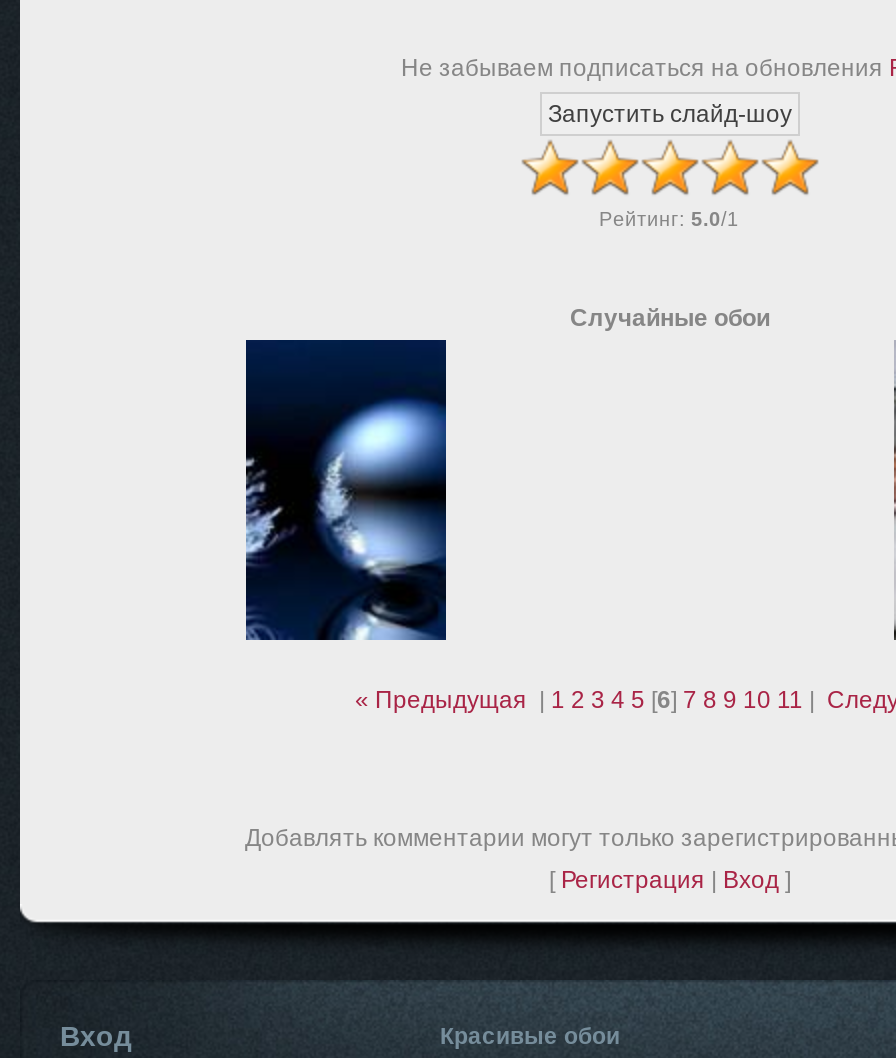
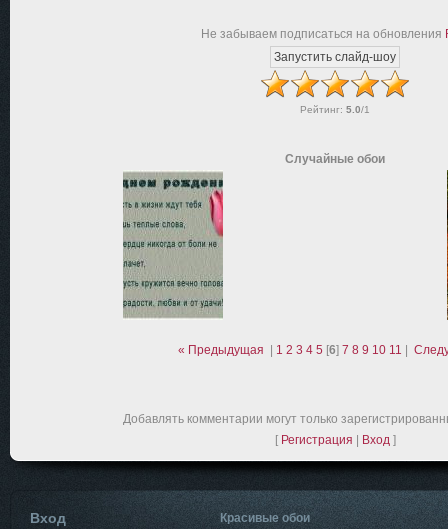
[244,338,448,642] [image] -> [122,170,224,320] [image]

